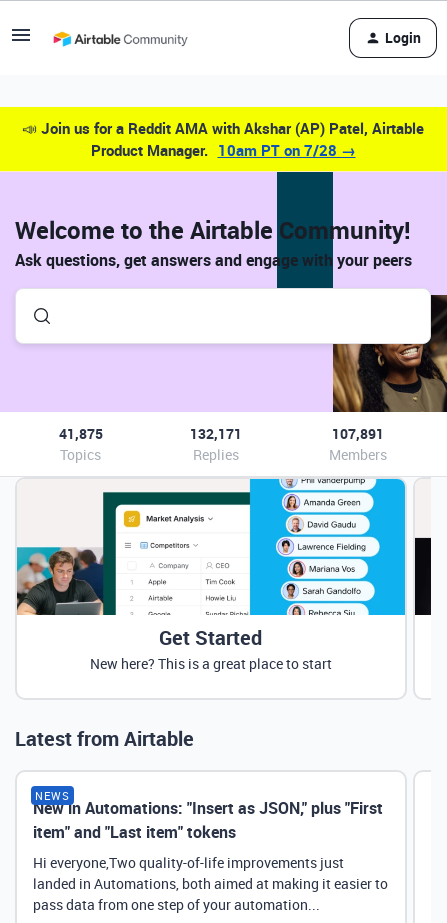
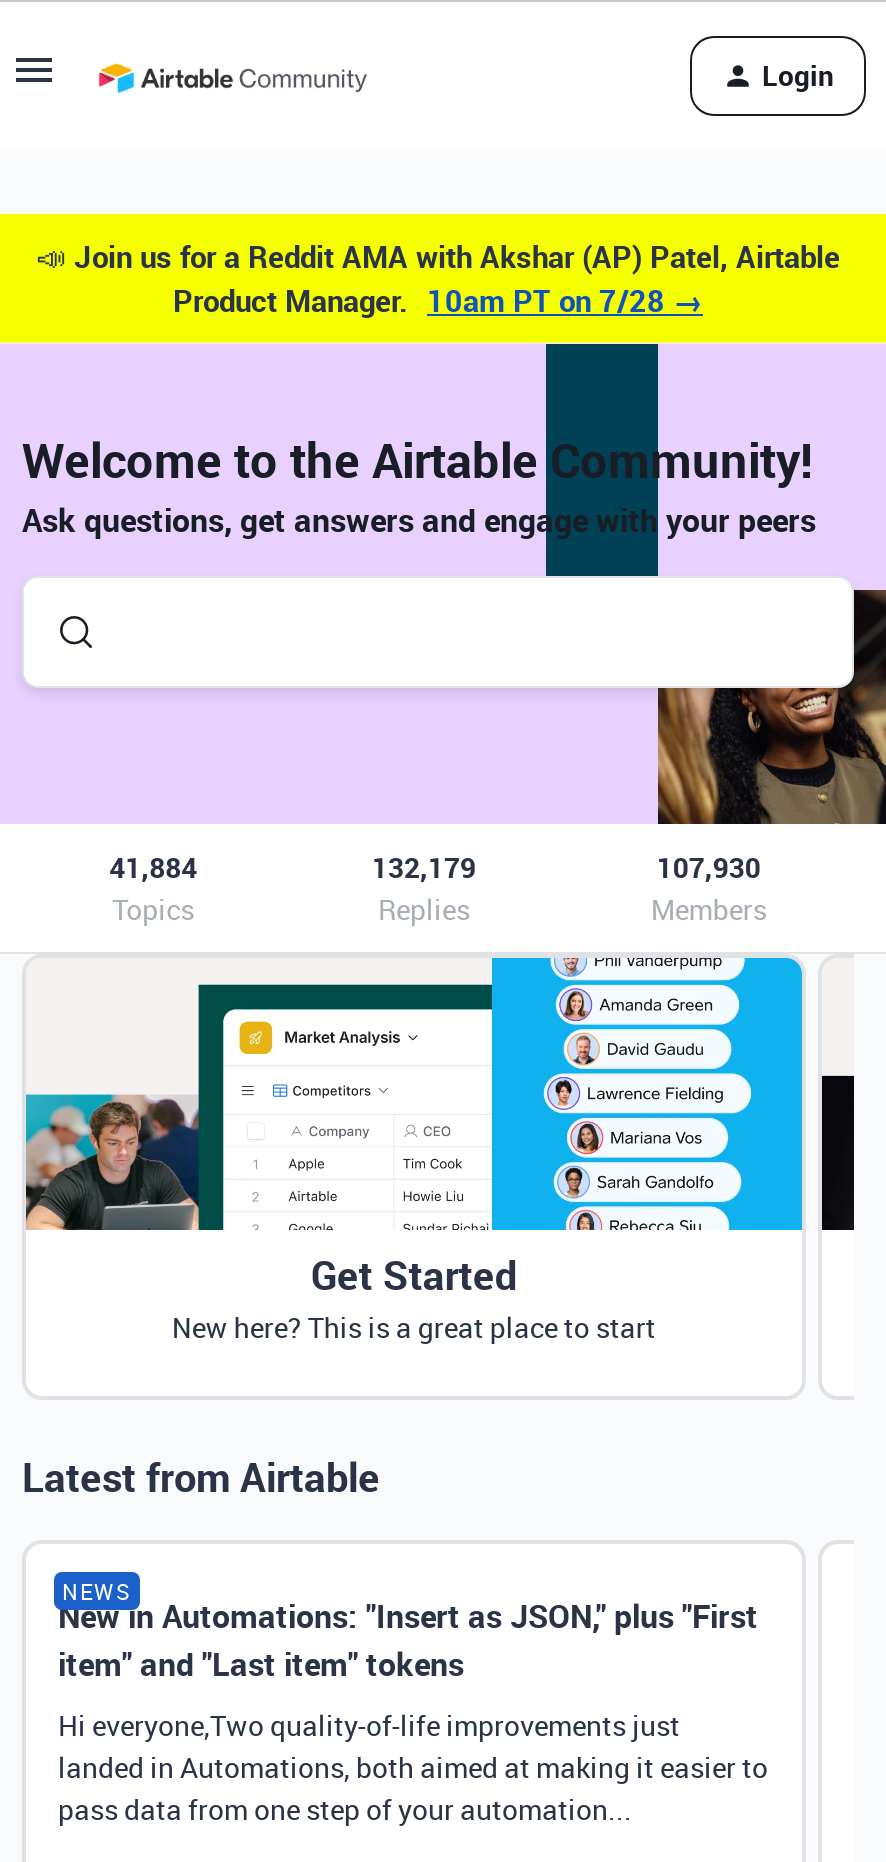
[59,424,103,443] 41,875 -> [109,848,197,886] 41,884
[190,424,242,443] 132,171 -> [372,848,476,886] 132,179
[332,424,384,443] 107,891 -> [657,848,761,886] 107,930

